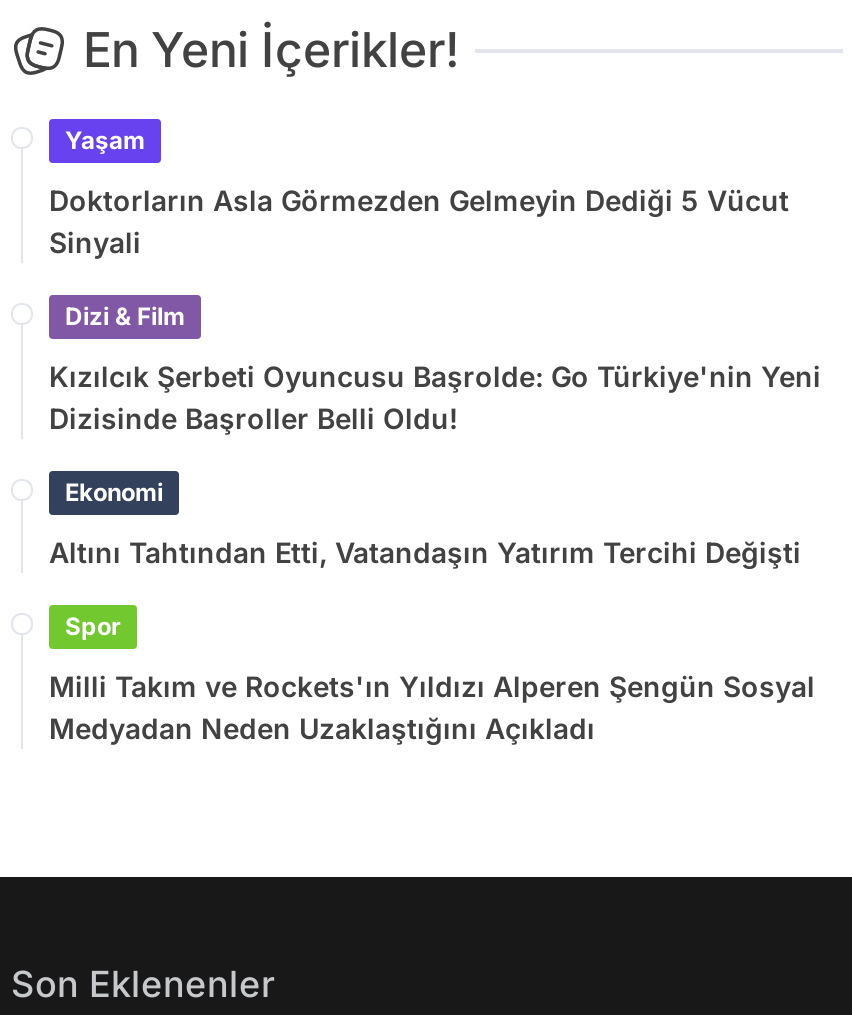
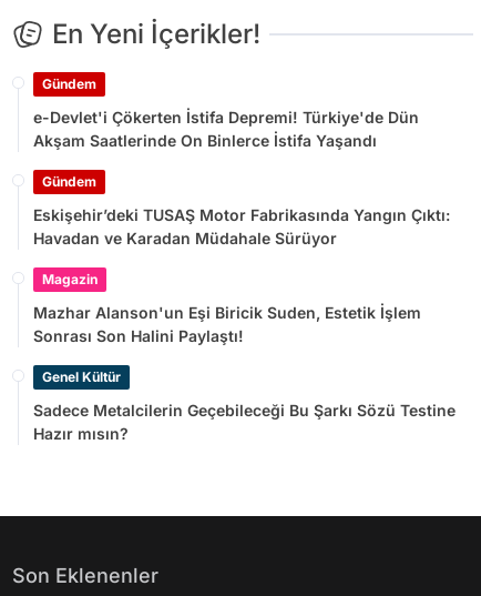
[65,125,145,155] Yaşam -> [42,76,96,92] Gündem
[49,183,789,259] Doktorların Asla Görmezden Gelmeyin Dediği 5 Vücut | Sinyali -> [33,108,419,150] e-Devlet'i Çökerten İstifa Depremi! Türkiye'de Dün | Akşam Saatlerinde On Binlerce İstifa Yaşandı
[65,301,185,331] Dizi & Film -> [42,173,96,190] Gündem
[49,359,821,435] Kızılcık Şerbeti Oyuncusu Başrolde: Go Türkiye'nin Yeni | Dizisinde Başroller Belli Oldu! -> [33,206,450,248] Eskişehir’deki TUSAŞ Motor Fabrikasında Yangın Çıktı: | Havadan ve Karadan Müdahale Sürüyor
[65,477,163,507] Ekonomi -> [42,271,98,288] Magazin
[49,535,801,569] Altını Tahtından Etti, Vatandaşın Yatırım Tercihi Değişti -> [33,303,421,345] Mazhar Alanson'un Eşi Biricik Suden, Estetik İşlem | Sonrası Son Halini Paylaştı!
[65,611,121,641] Spor -> [42,369,121,385] Genel Kültür
[49,669,815,745] Milli Takım ve Rockets'ın Yıldızı Alperen Şengün Sosyal | Medyadan Neden Uzaklaştığını Açıkladı -> [33,401,456,443] Sadece Metalcilerin Geçebileceği Bu Şarkı Sözü Testine | Hazır mısın?

